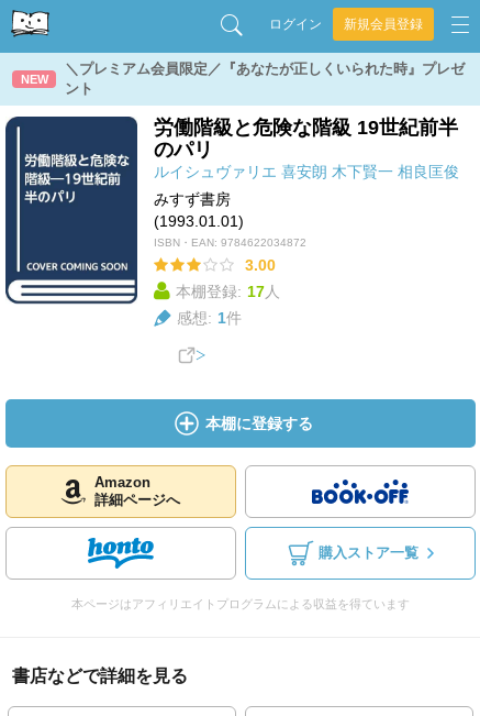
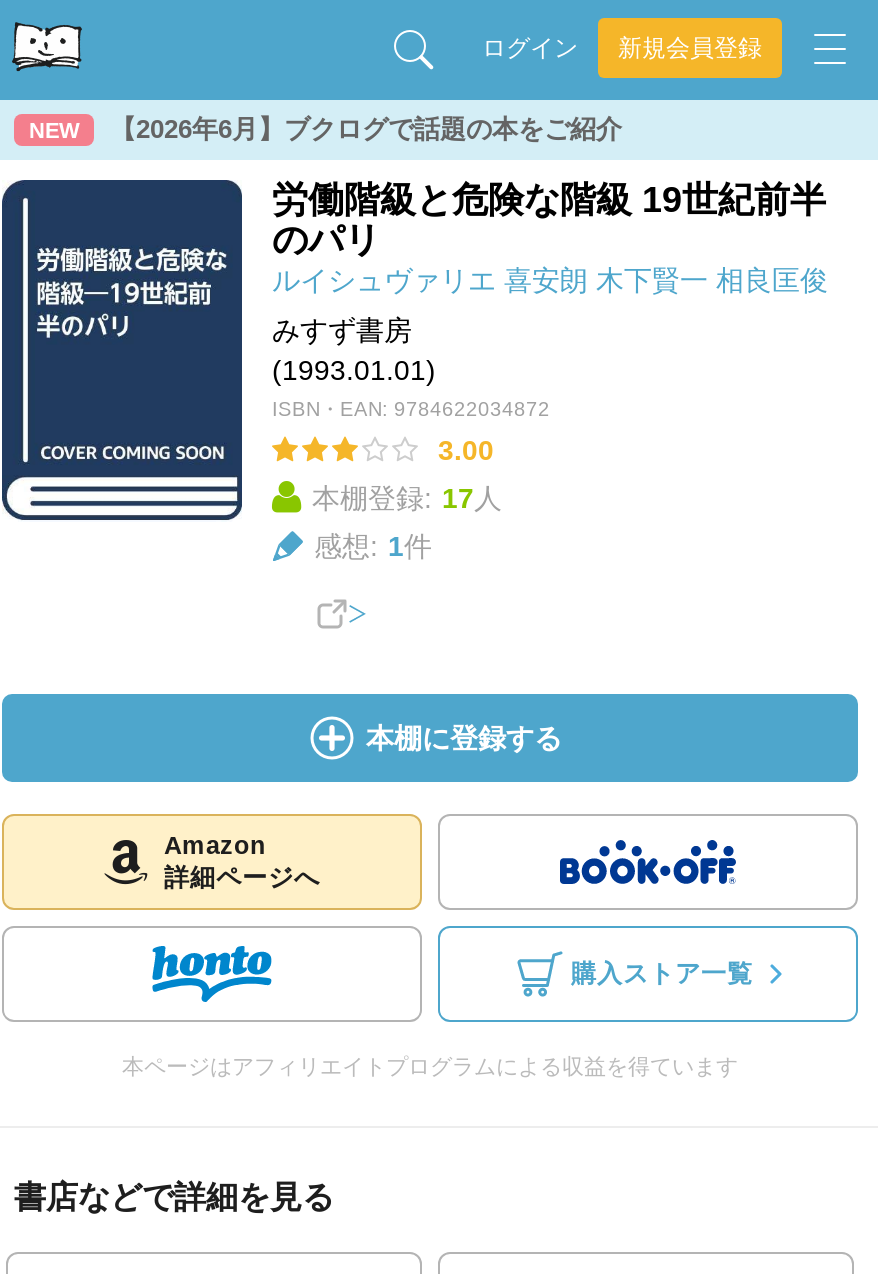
[65,60,465,97] ＼プレミアム会員限定／『あなたが正しくいられた時』プレゼ | ント -> [110,114,622,144] 【2026年6月】ブクログで話題の本をご紹介

